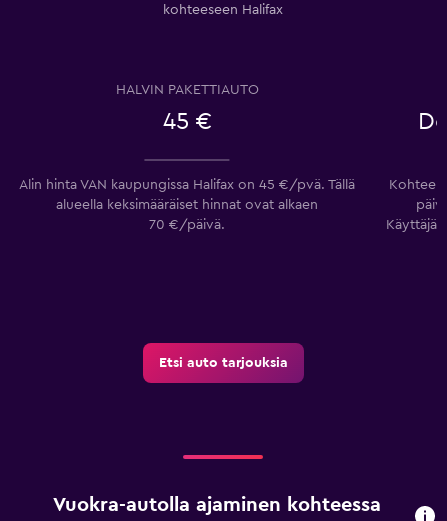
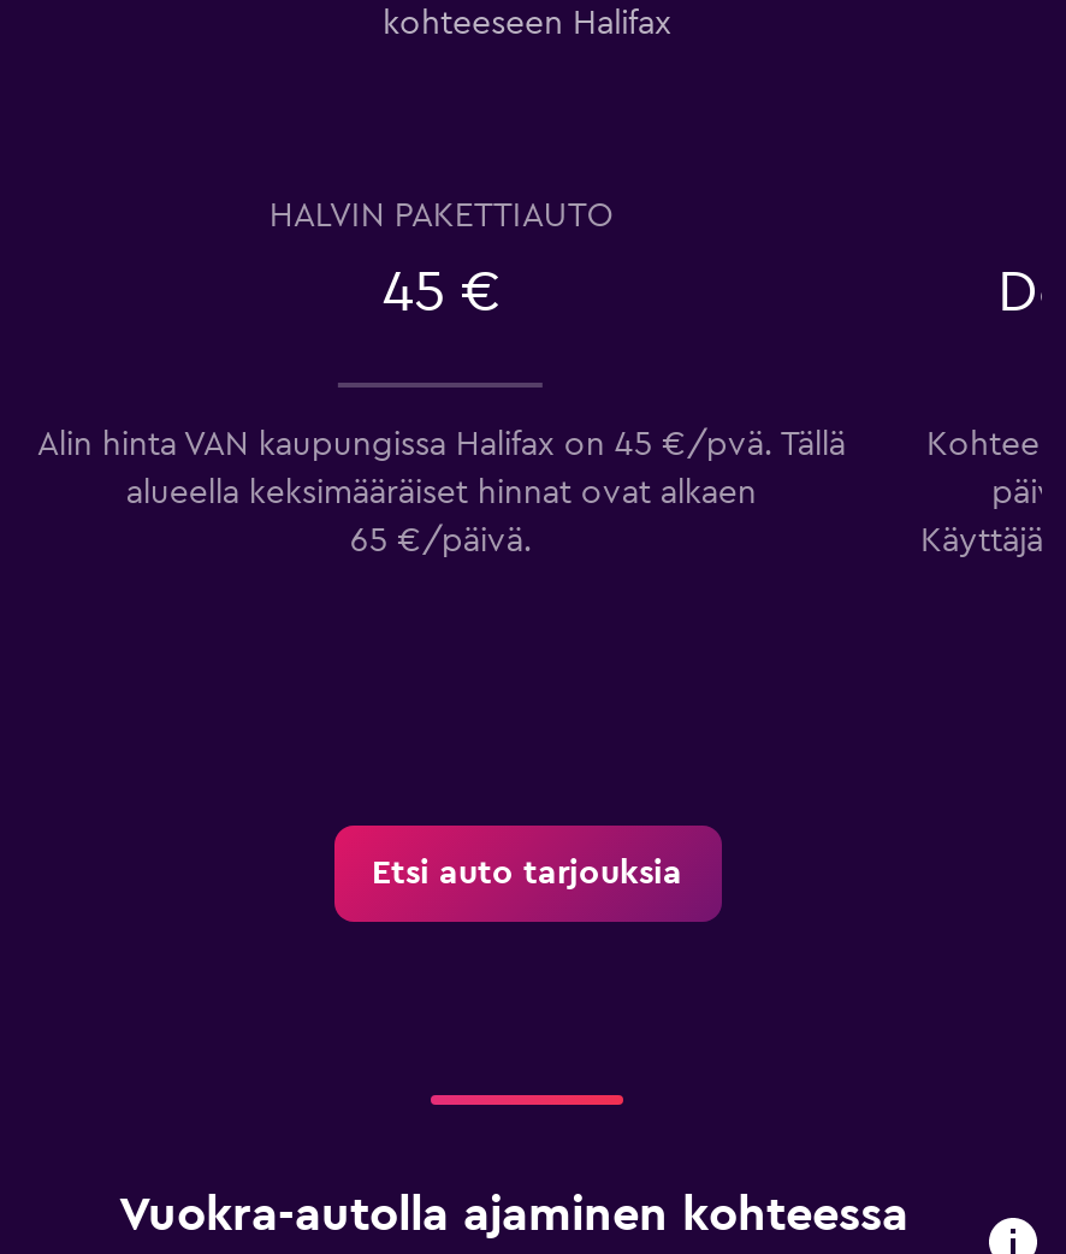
[149,218,225,232] 70 €/päivä. -> [350,524,533,557] 65 €/päivä.

